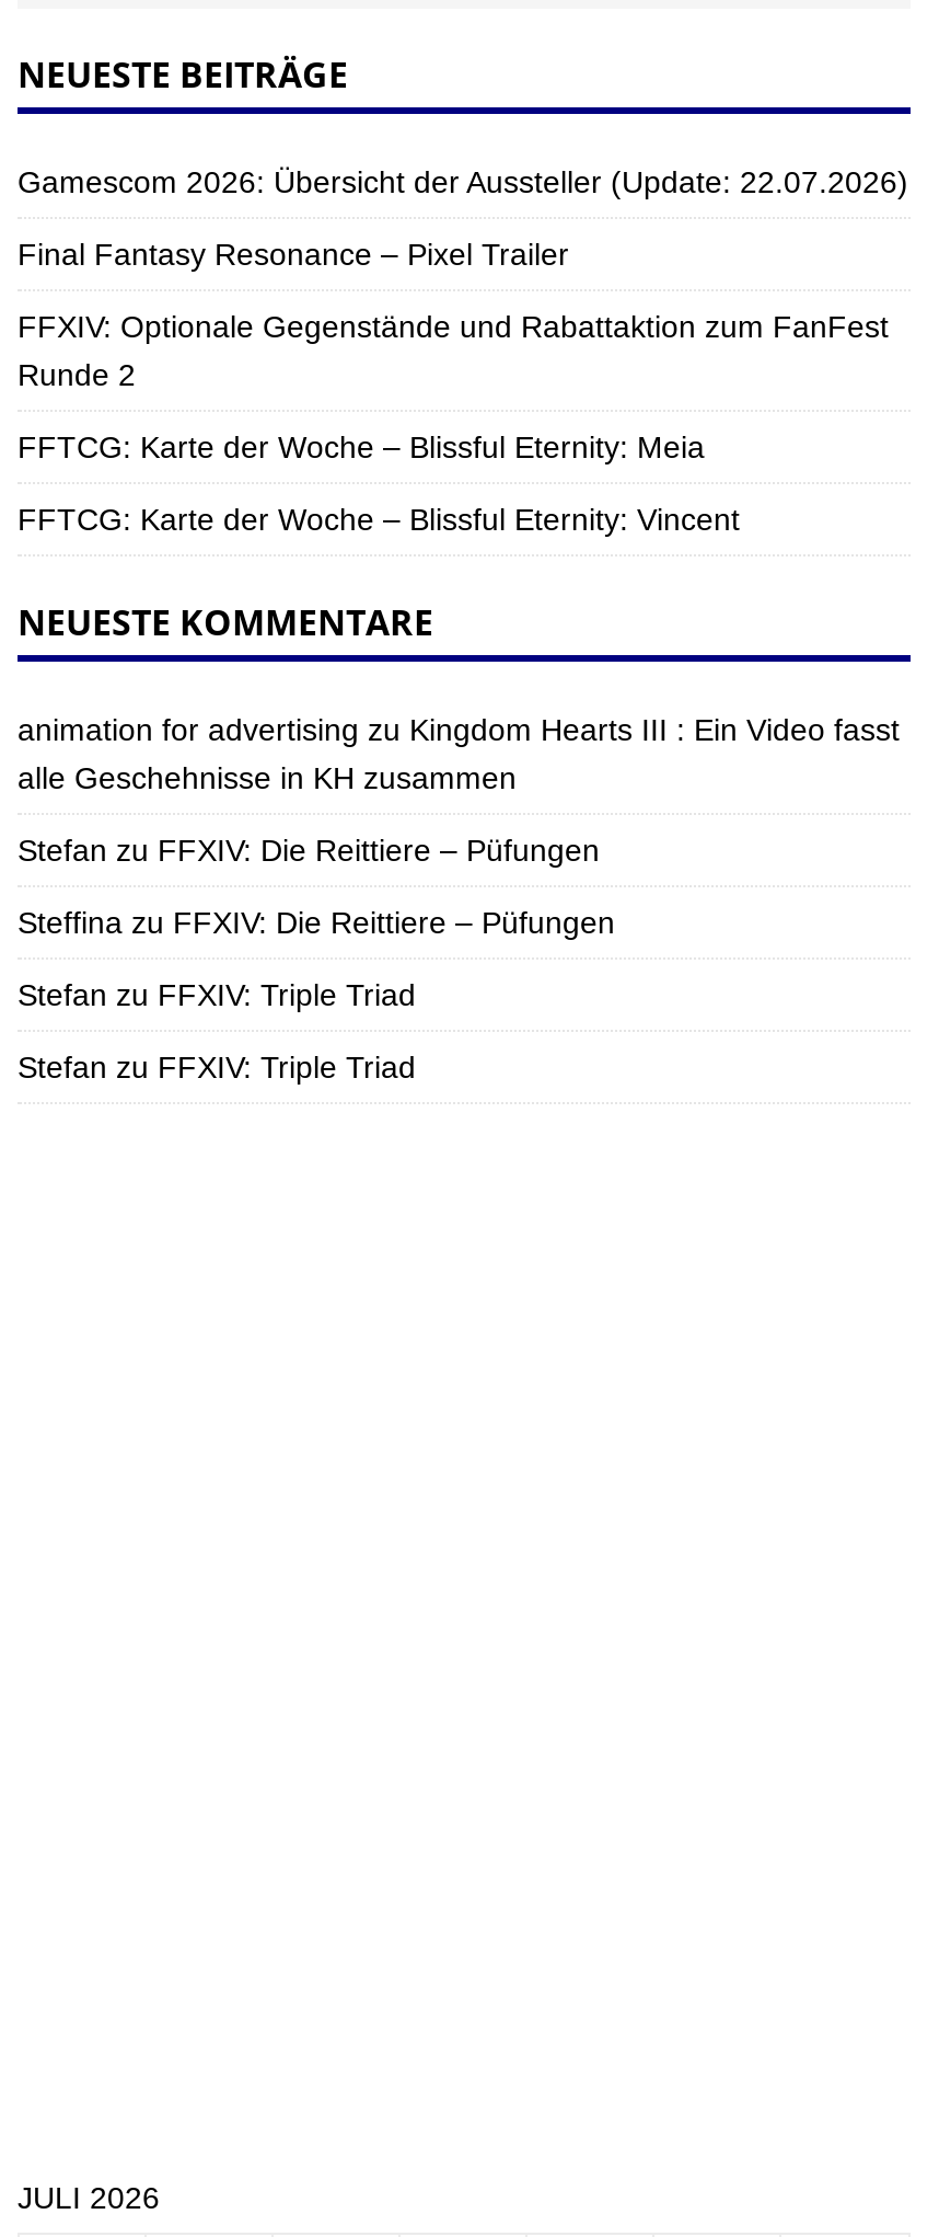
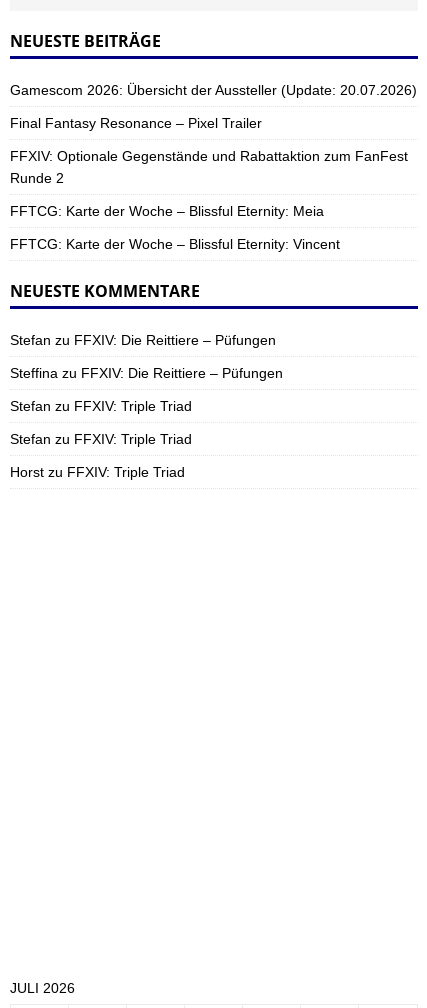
[18,163,908,198] Gamescom 2026: Übersicht der Aussteller (Update: 22.07.2026) -> [10,81,417,97] Gamescom 2026: Übersicht der Aussteller (Update: 20.07.2026)
[18,711,900,794] animation for advertising zu Kingdom Hearts III : Ein Video fasst | alle Geschehnisse in KH zusammen -> none
moved [18,831,615,1083] -> [10,331,283,446]: Stefan zu FFXIV: Die Reittiere – Püfungen | Steffina zu FFXIV: Die Reittiere – Püfungen | Stefan zu FFXIV: Triple Triad | Stefan zu FFXIV: Triple Triad
none -> [10,463,185,479] Horst zu FFXIV: Triple Triad

